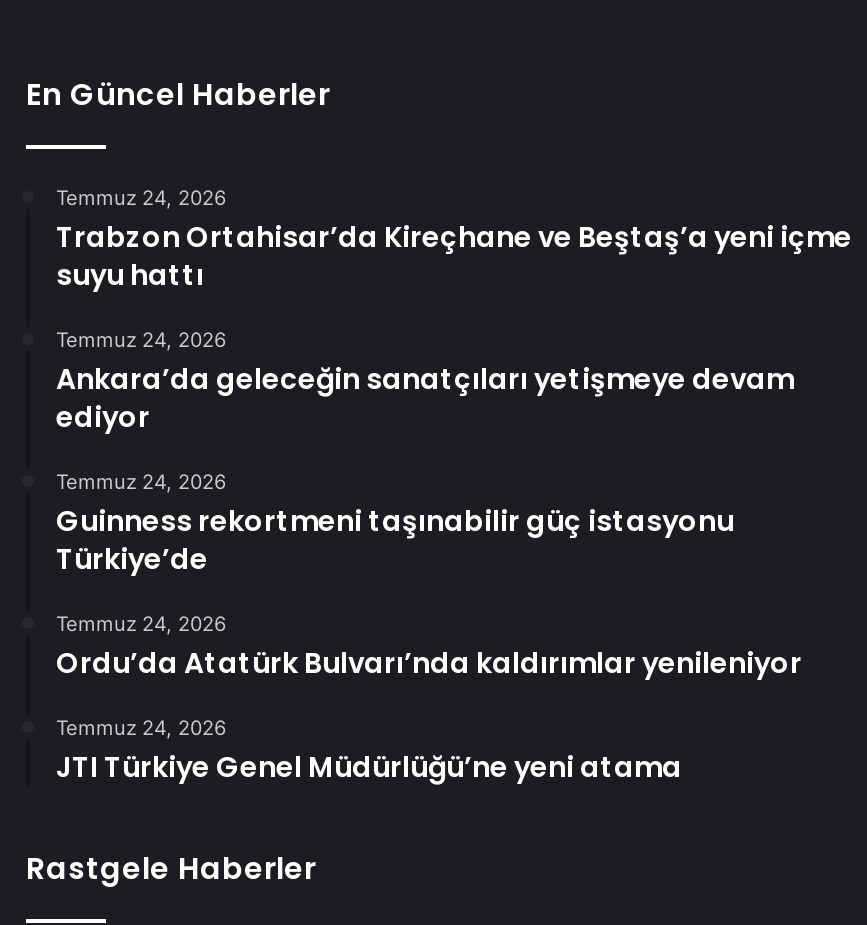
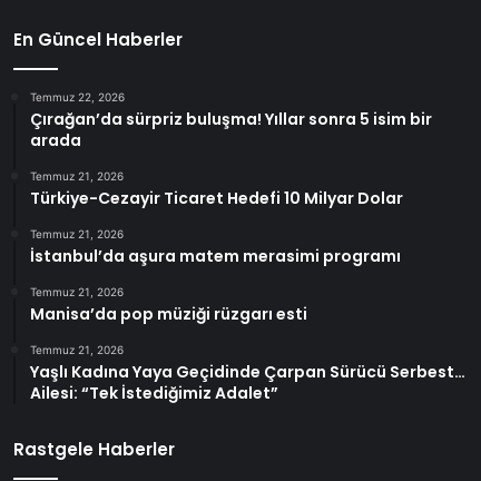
[56,184,852,294] Temmuz 24, 2026 | Trabzon Ortahisar’da Kireçhane ve Beştaş’a yeni içme | suyu hattı -> [30,90,432,151] Temmuz 22, 2026 | Çırağan’da sürpriz buluşma! Yıllar sonra 5 isim bir | arada
[56,326,794,436] Temmuz 24, 2026 | Ankara’da geleceğin sanatçıları yetişmeye devam | ediyor -> [30,169,403,209] Temmuz 21, 2026 | Türkiye-Cezayir Ticaret Hedefi 10 Milyar Dolar
[56,468,734,578] Temmuz 24, 2026 | Guinness rekortmeni taşınabilir güç istasyonu | Türkiye’de -> [30,227,401,267] Temmuz 21, 2026 | İstanbul’da aşura matem merasimi programı
[56,610,802,682] Temmuz 24, 2026 | Ordu’da Atatürk Bulvarı’nda kaldırımlar yenileniyor -> [30,284,307,325] Temmuz 21, 2026 | Manisa’da pop müziği rüzgarı esti
[56,714,682,786] Temmuz 24, 2026 | JTI Türkiye Genel Müdürlüğü’ne yeni atama -> [30,342,465,404] Temmuz 21, 2026 | Yaşlı Kadına Yaya Geçidinde Çarpan Sürücü Serbest… | Ailesi: “Tek İstediğimiz Adalet”

